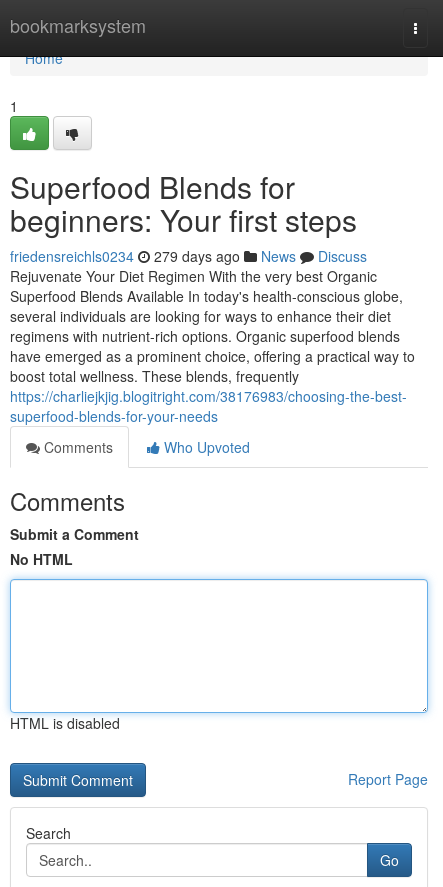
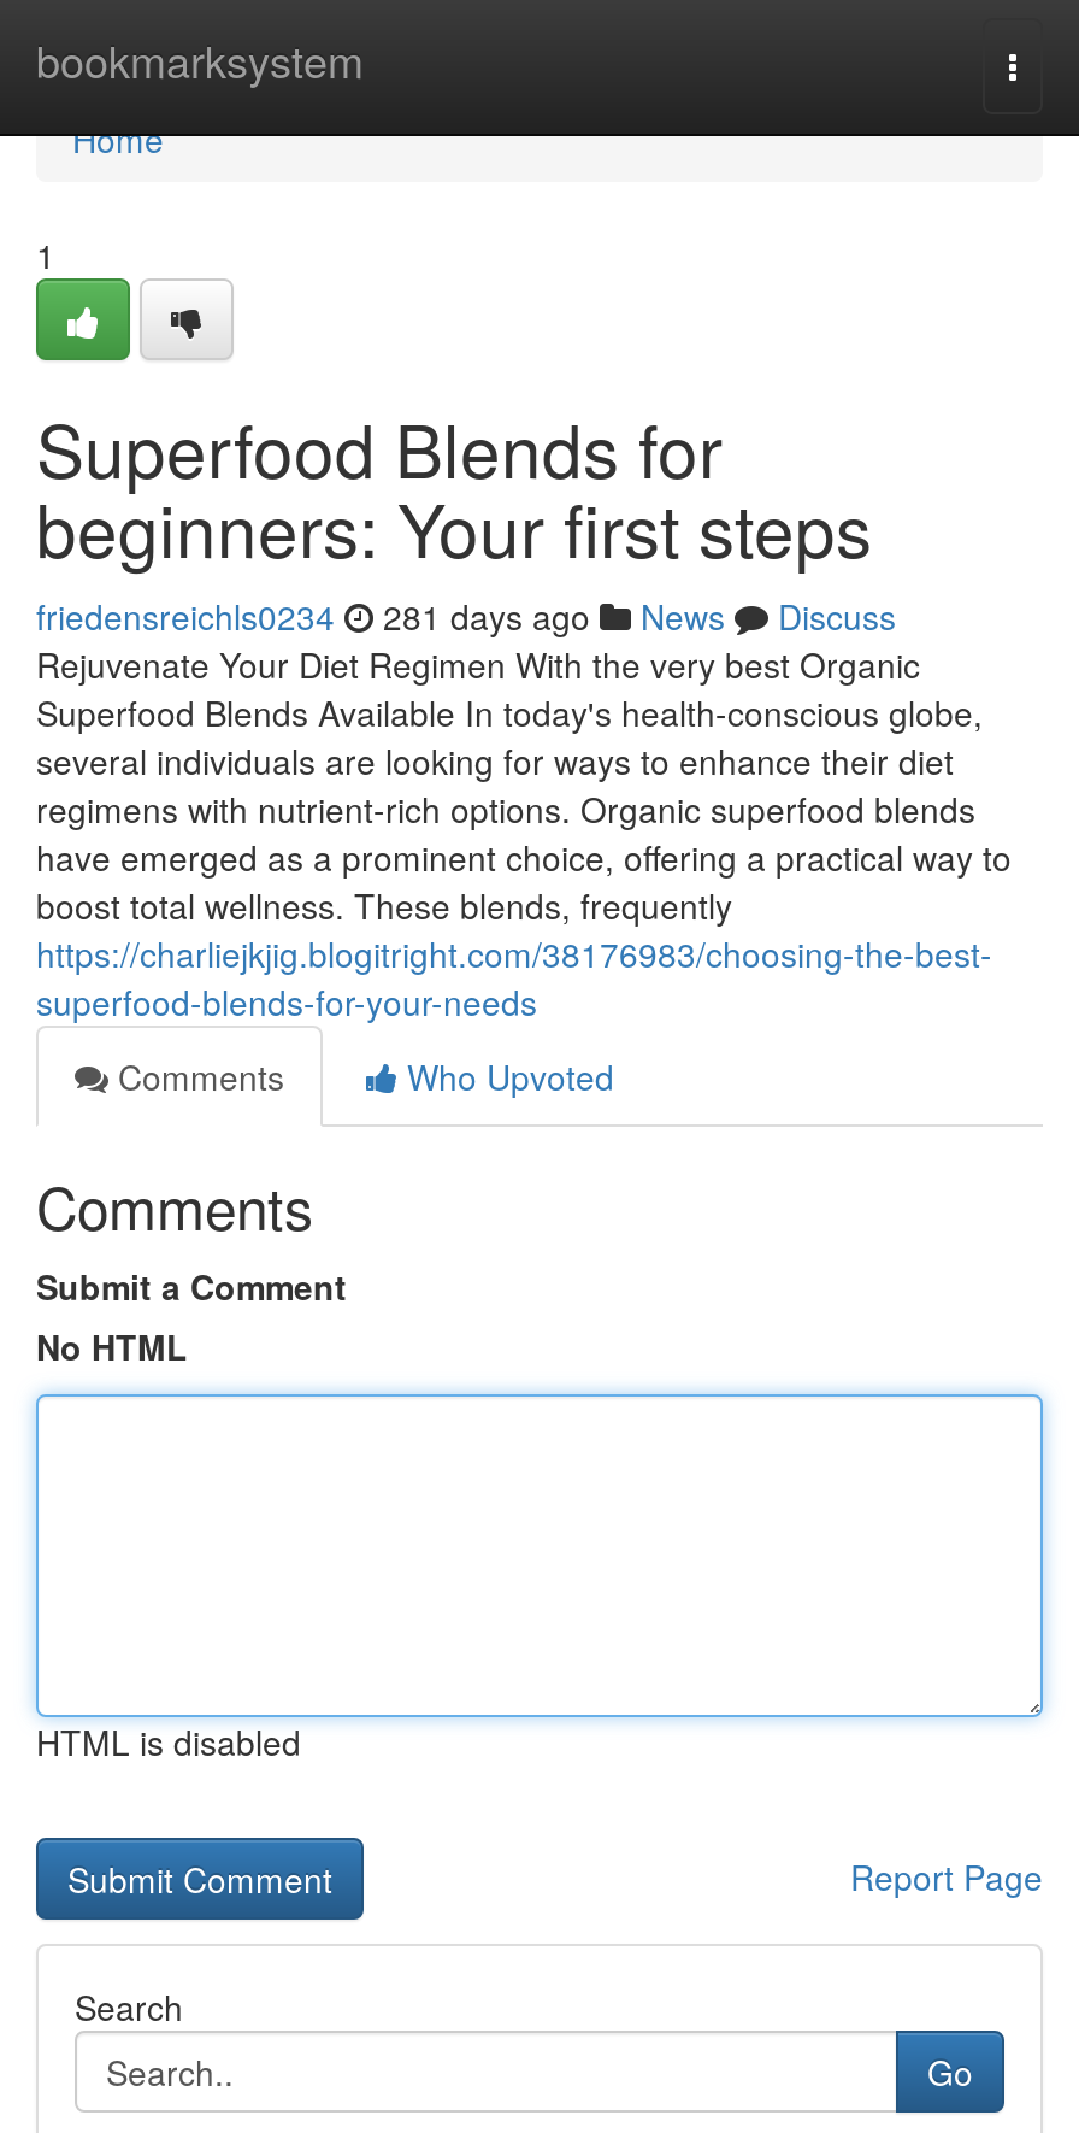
[10,246,367,266] friedensreichls0234 279 days ago News Discuss -> [36,592,896,640] friedensreichls0234 281 days ago News Discuss

